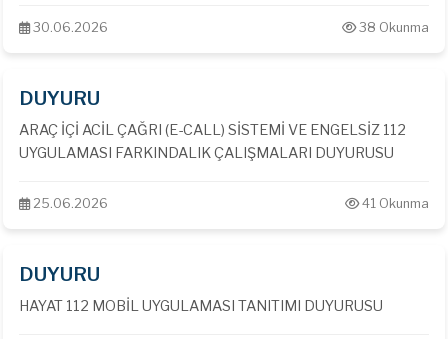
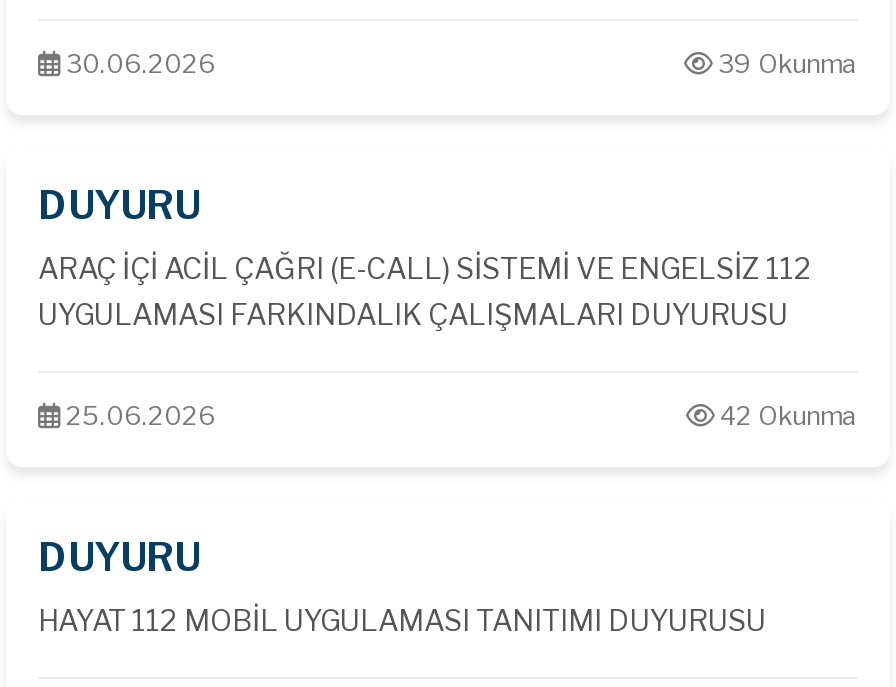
[356,20,429,35] 38 Okunma -> [712,49,858,79] 39 Okunma
[359,196,429,211] 41 Okunma -> [714,401,858,431] 42 Okunma

